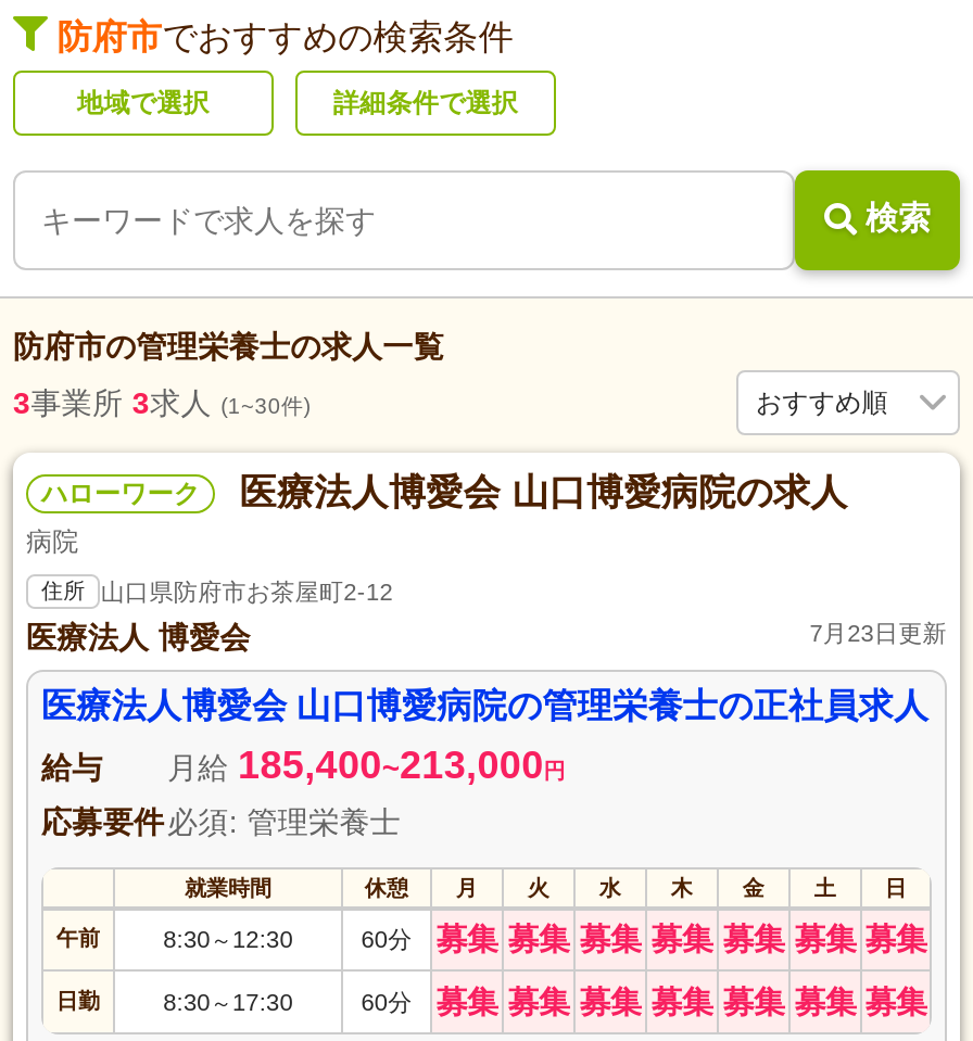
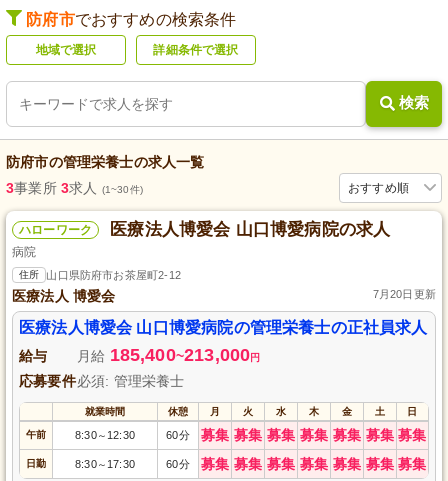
[809,620,947,646] 7月23日更新 -> [373,288,436,300] 7月20日更新

